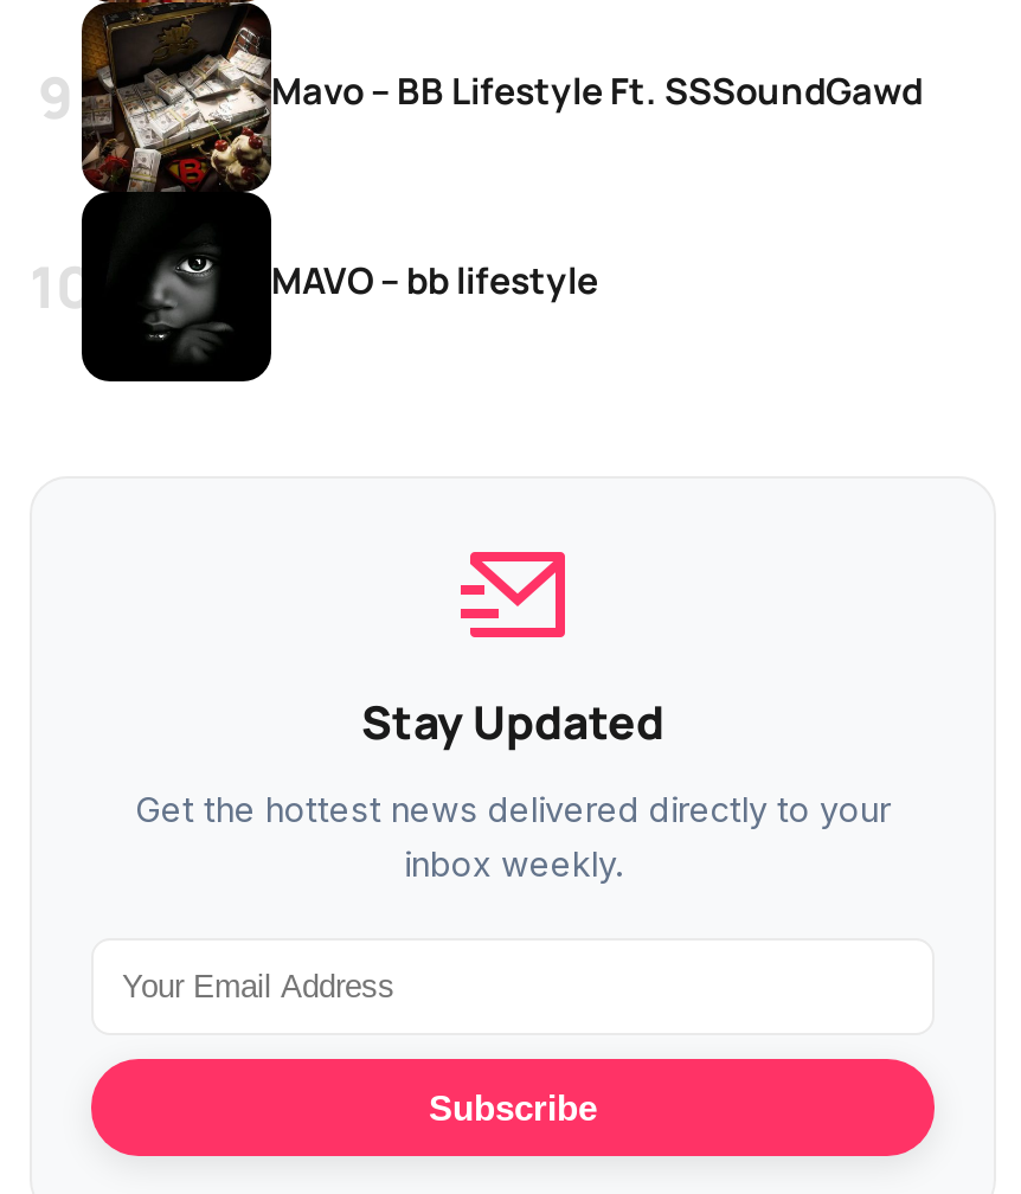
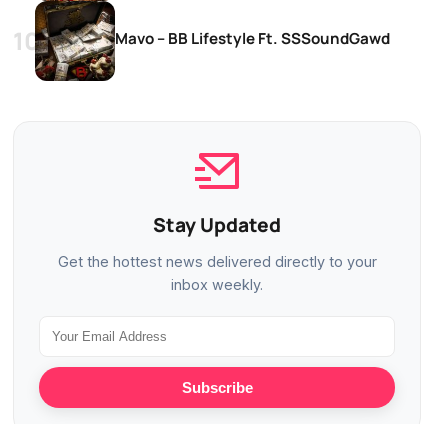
[82,190,598,379] [image] | MAVO – bb lifestyle -> none

